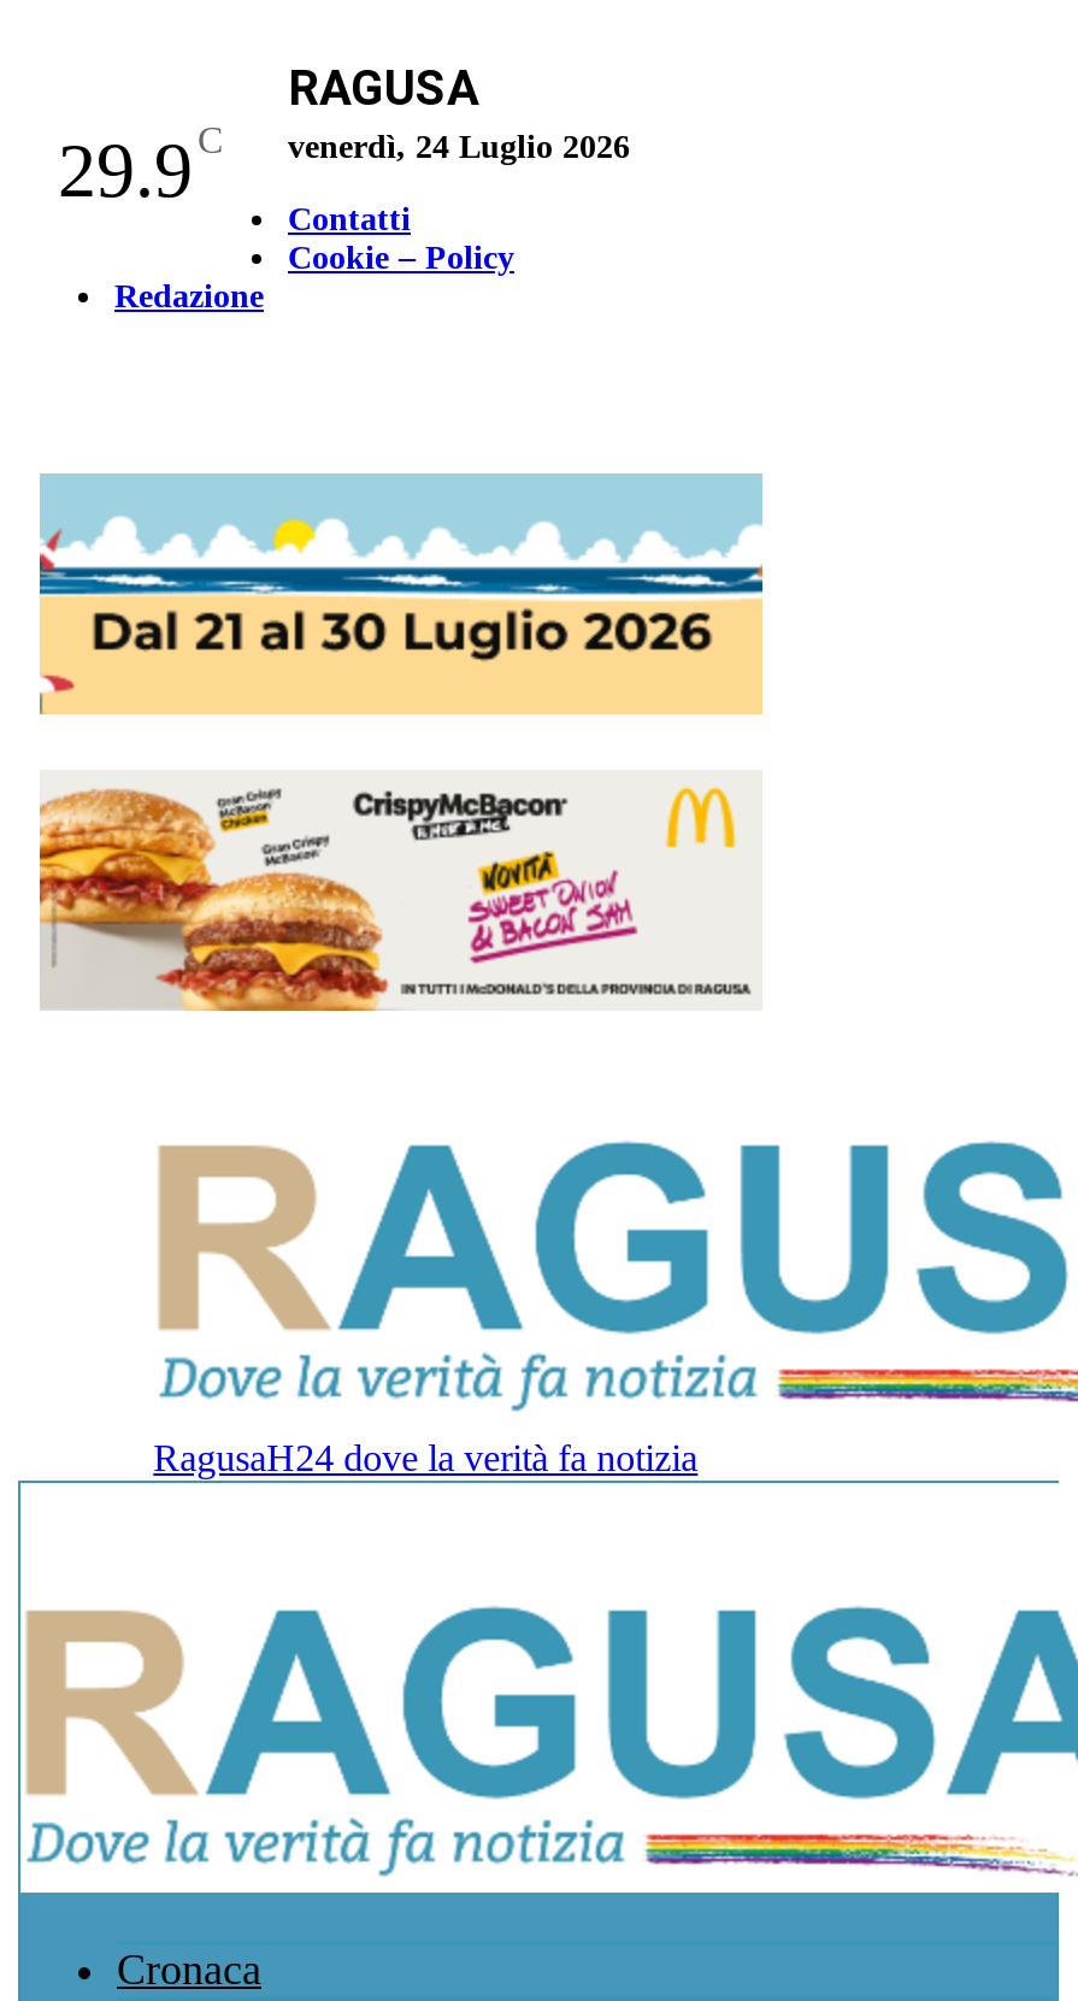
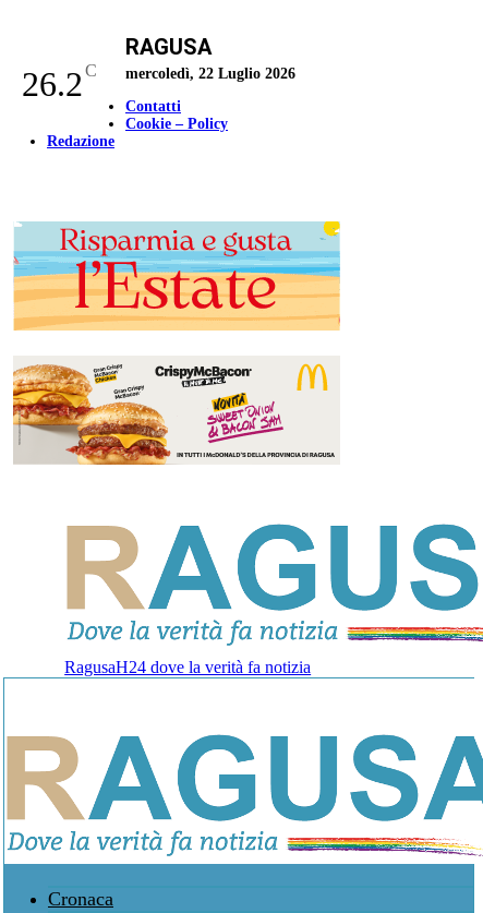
[58,119,224,213] 29.9 C -> [21,61,96,104] 26.2 C
[288,129,630,165] venerdì, 24 Luglio 2026 -> [125,65,295,82] mercoledì, 22 Luglio 2026
[37,471,765,714] [image] -> [13,220,341,329] [image]

